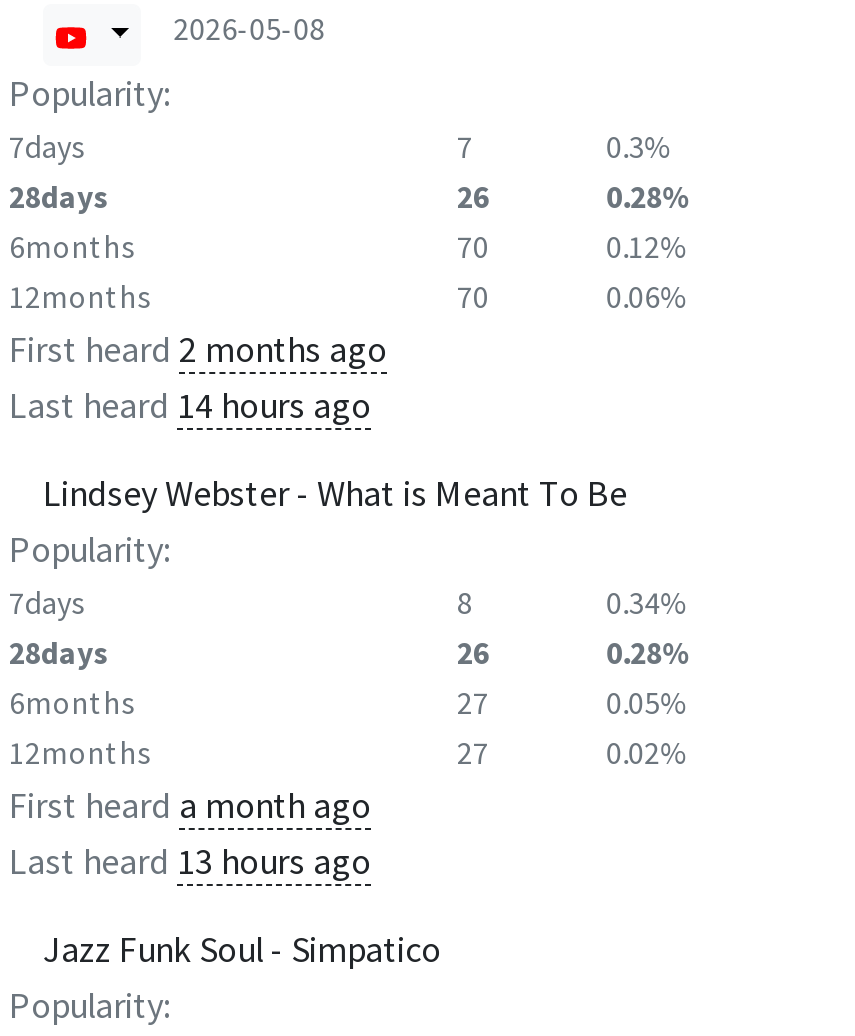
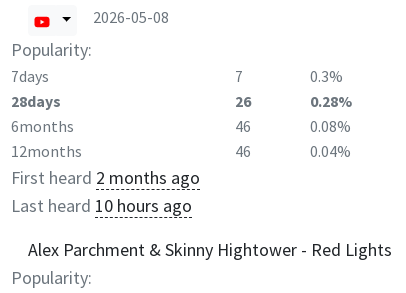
[457,228,489,266] 70 -> [235,117,251,136] 46
[606,228,688,266] 0.12% -> [310,117,351,136] 0.08%
[457,278,489,316] 70 -> [235,142,251,161] 46
[606,278,688,316] 0.06% -> [310,142,351,161] 0.04%
[9,382,690,972] Last heard 14 hours ago | Lindsey Webster - What is Meant To Be | Popularity: | 7days | 8 | 0.34% | 28days | 26 | 0.28% | 6months | 27 | 0.05% | 12months | 27 | 0.02% | First heard a month ago | Last heard 13 hours ago | Jazz Funk Soul - Simpatico -> [11,194,392,261] Last heard 10 hours ago | Alex Parchment & Skinny Hightower - Red Lights

